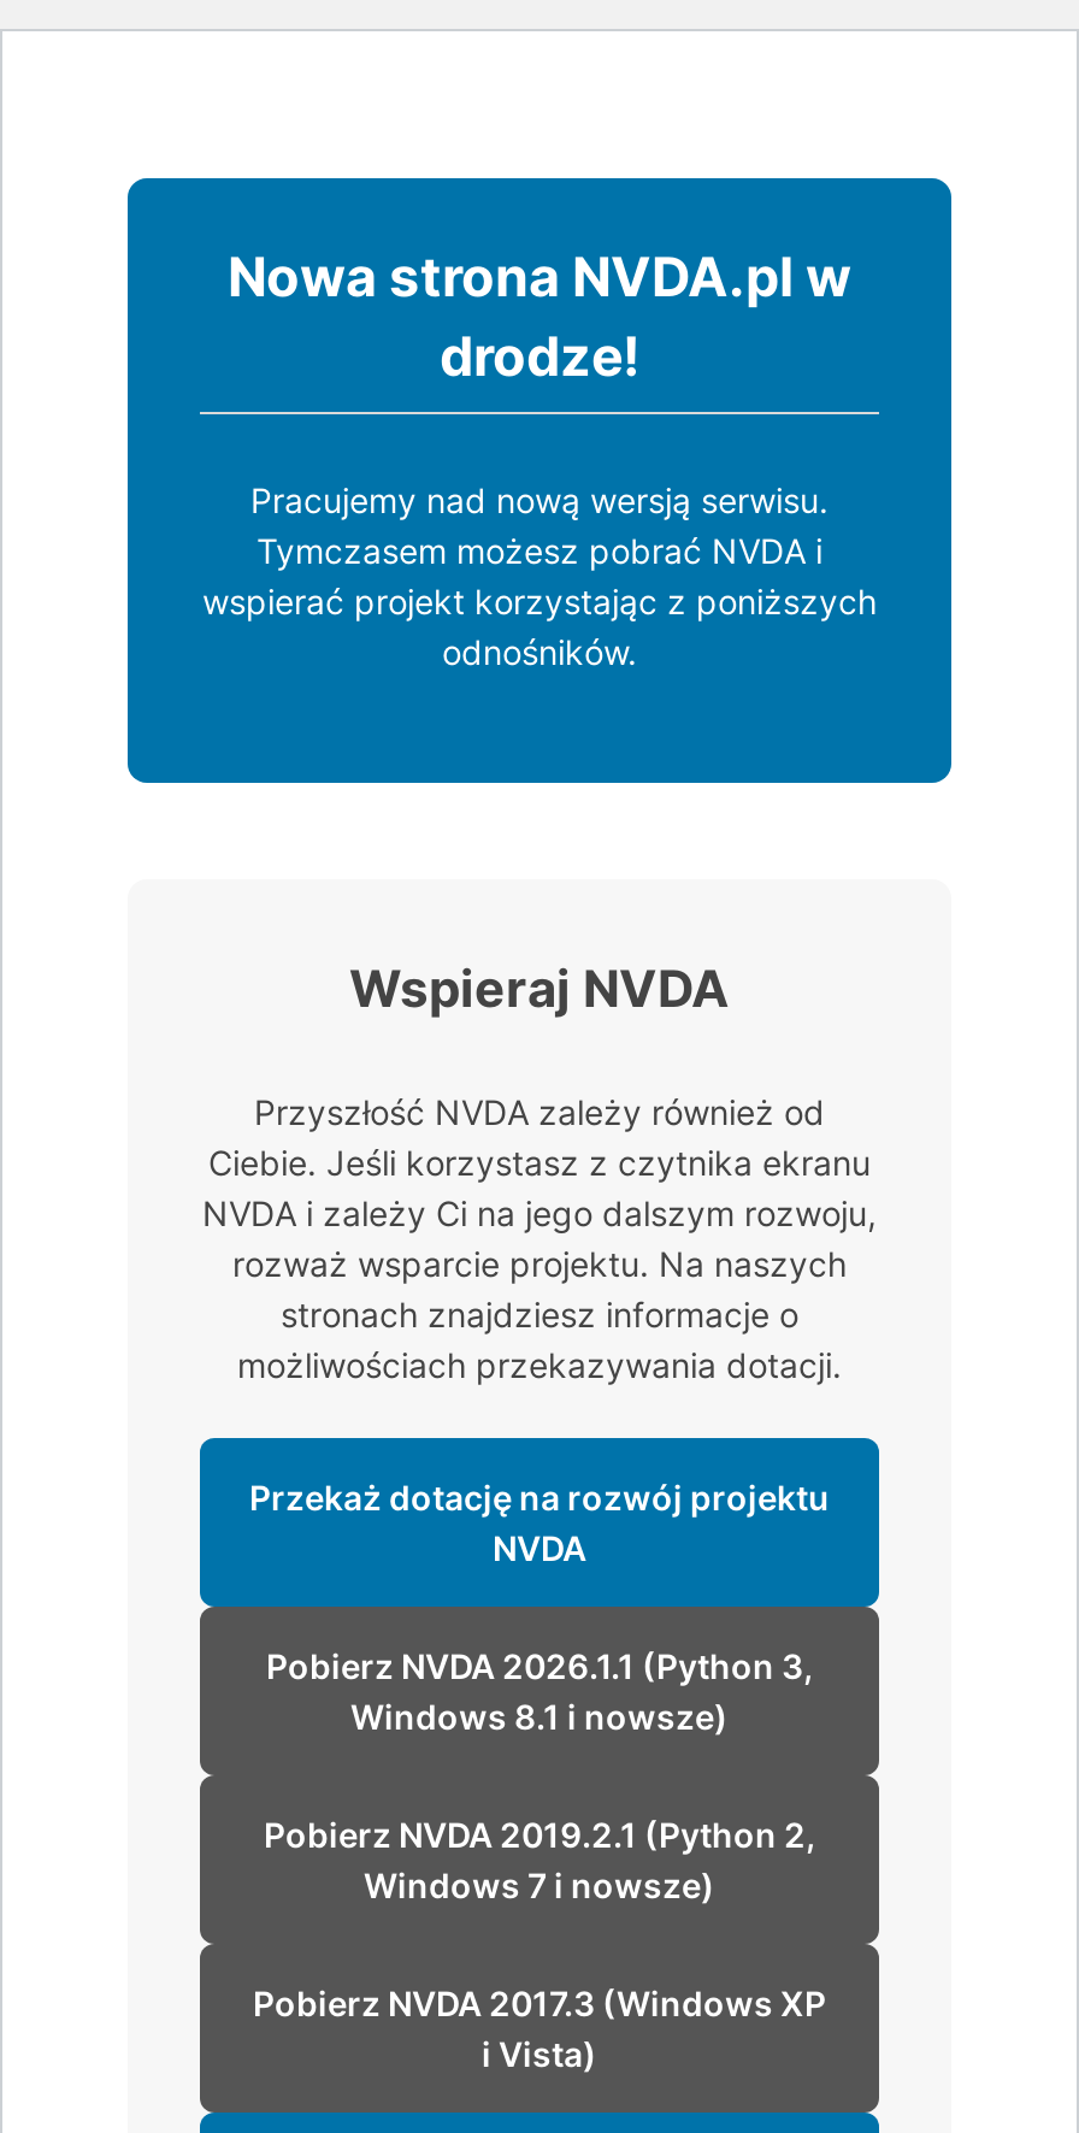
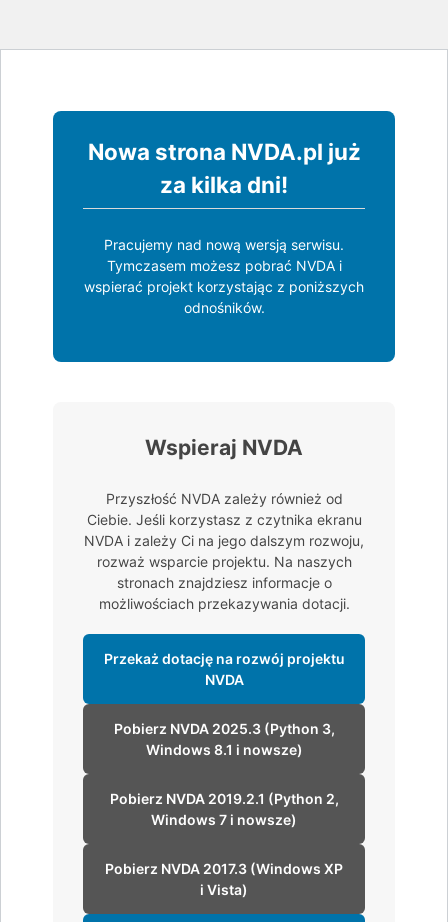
[228,243,851,388] Nowa strona NVDA.pl w | drodze! -> [87,138,360,198] Nowa strona NVDA.pl już | za kilka dni!
[266,1645,813,1686] Pobierz NVDA 2026.1.1 (Python 3, -> [113,720,334,737] Pobierz NVDA 2025.3 (Python 3,

